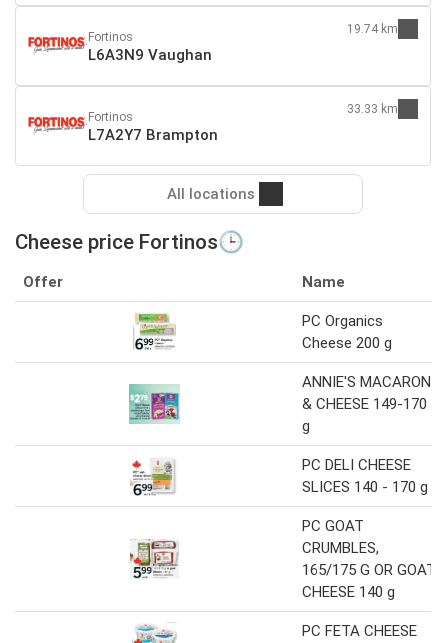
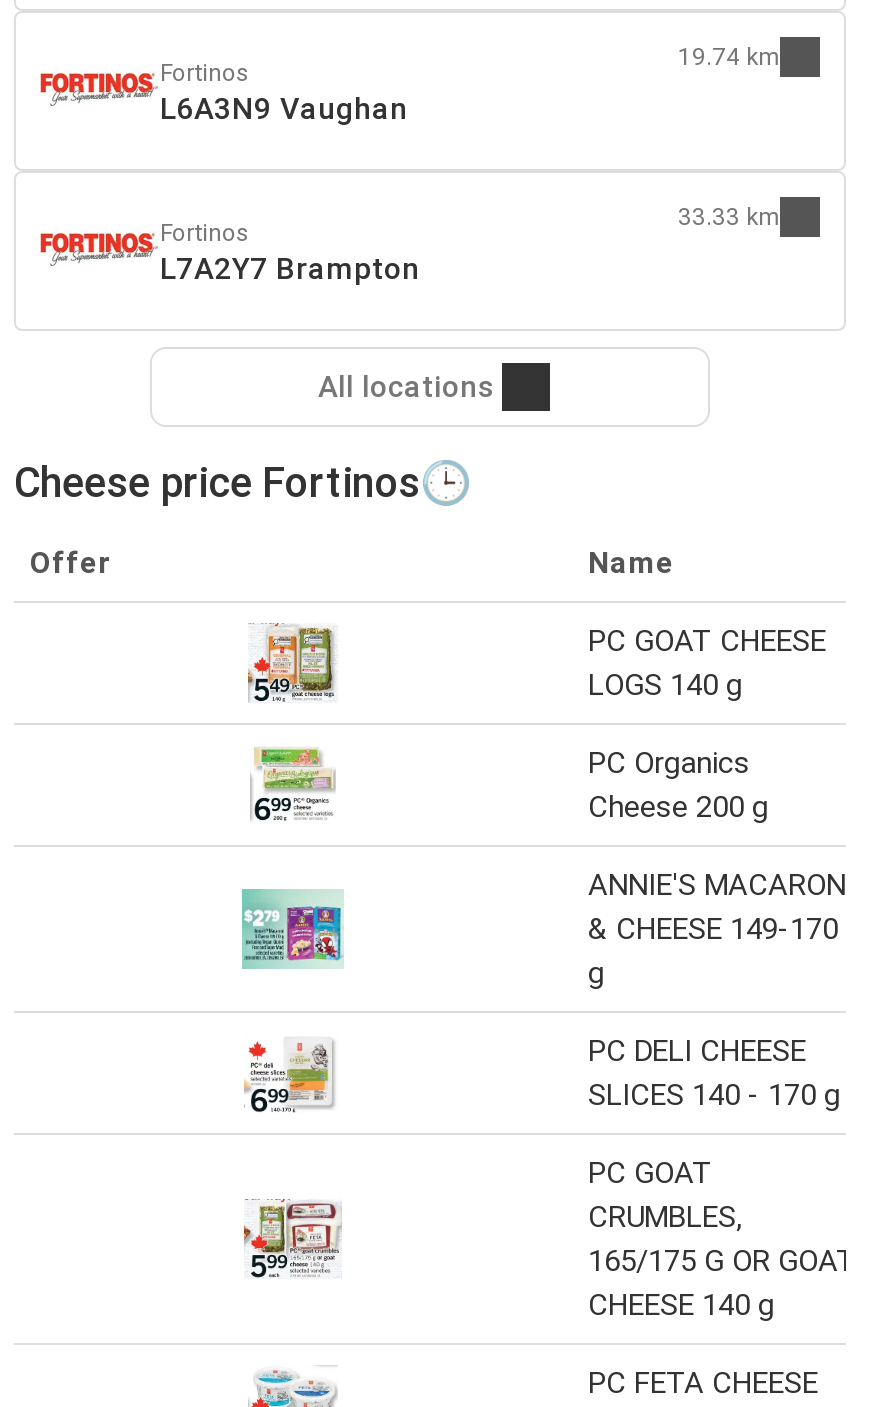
none -> [246,623,336,703] [image]
none -> [588,622,826,702] PC GOAT CHEESE | LOGS 140 g

